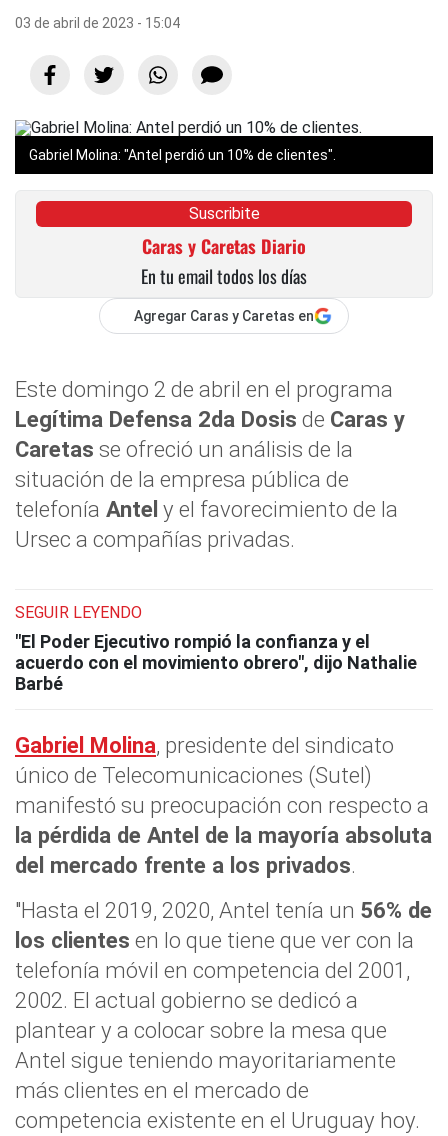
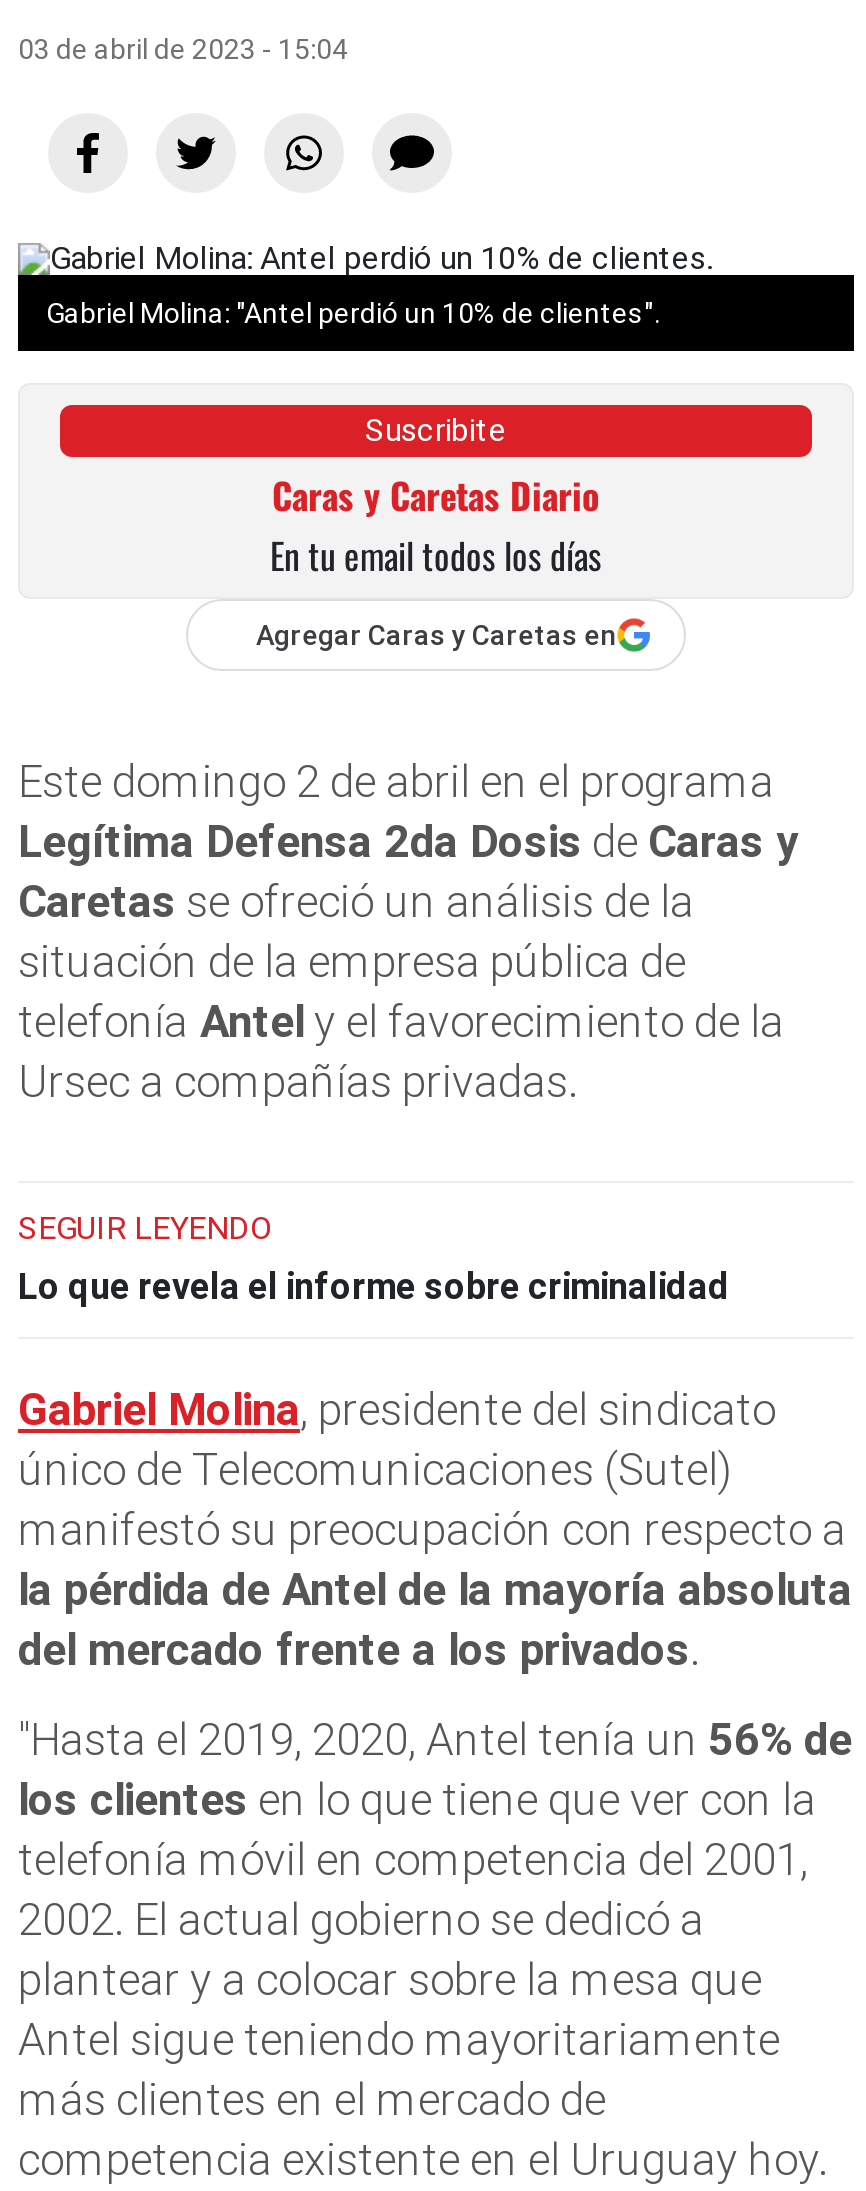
[15,631,417,694] "El Poder Ejecutivo rompió la confianza y el | acuerdo con el movimiento obrero", dijo Nathalie | Barbé -> [18,1265,730,1307] Lo que revela el informe sobre criminalidad

